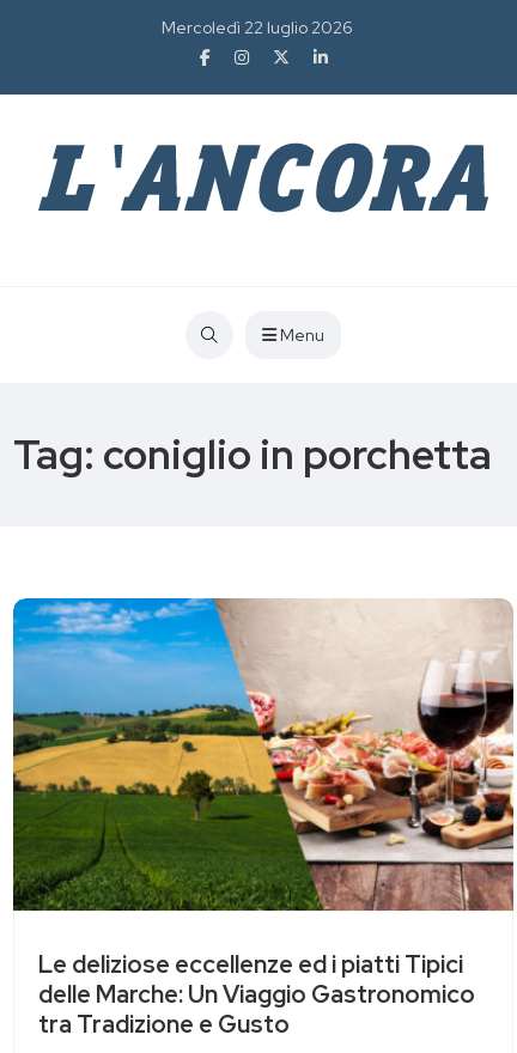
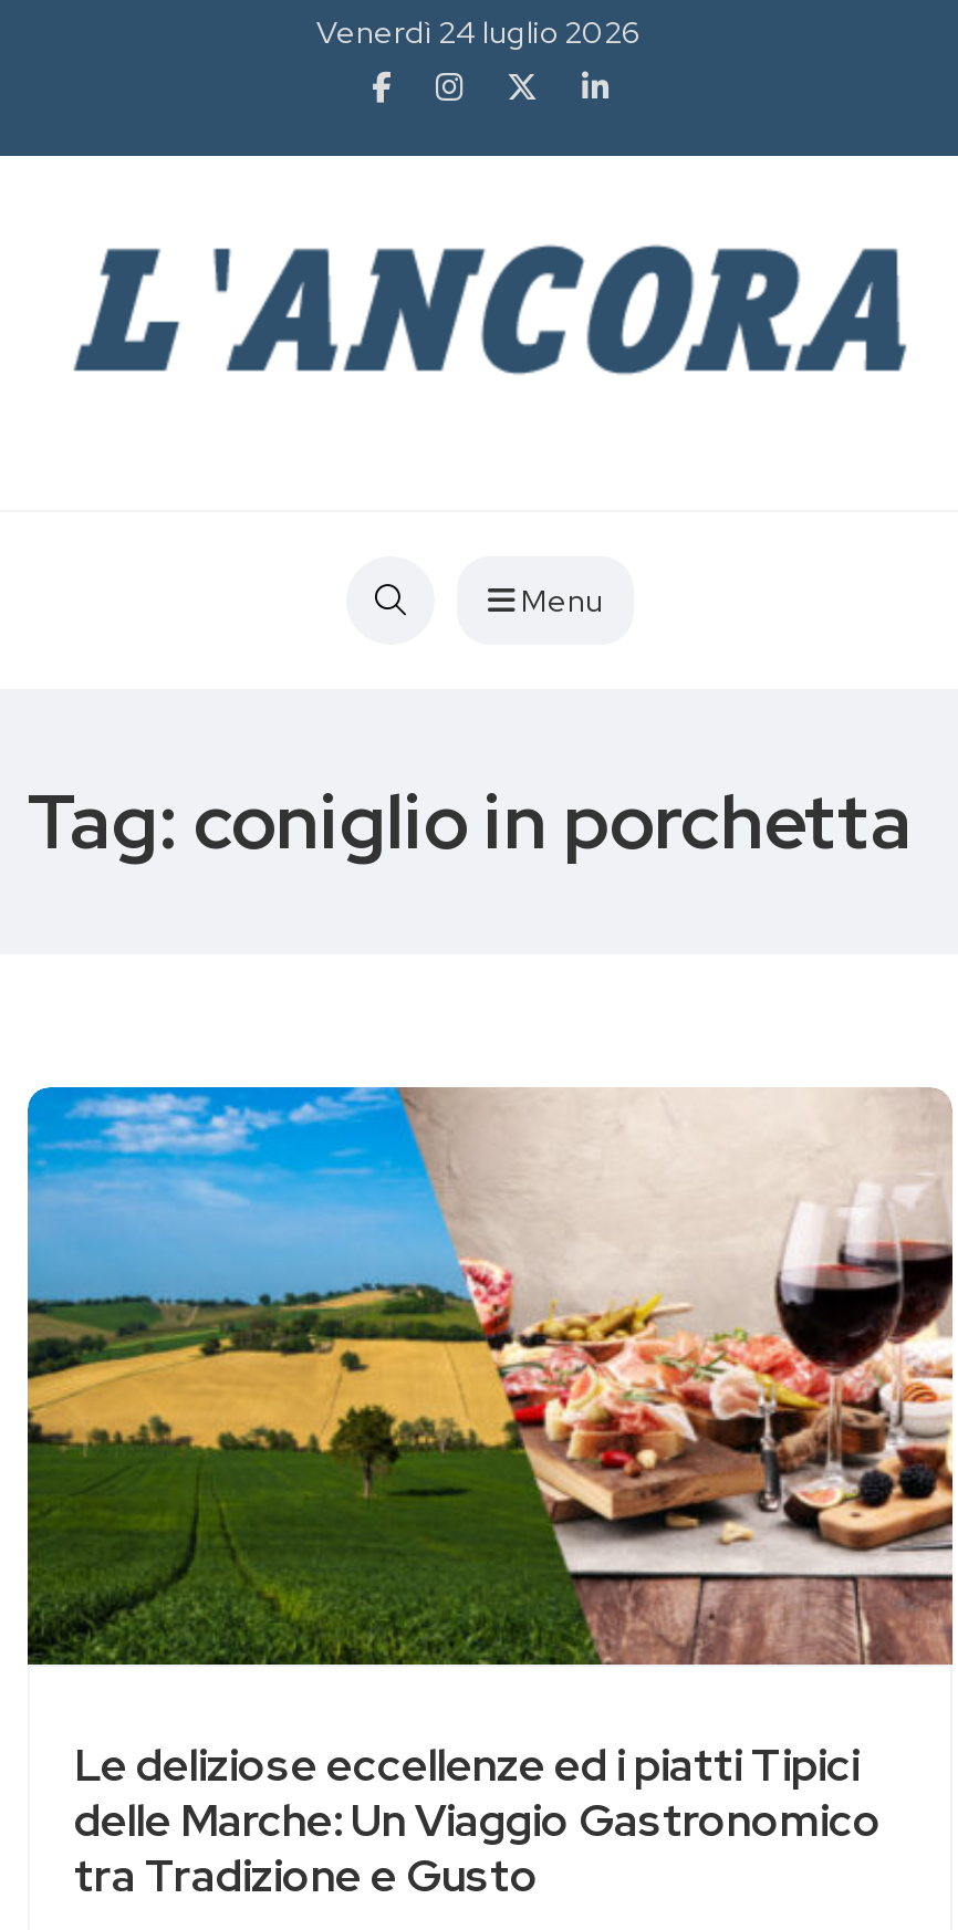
[162,17,353,38] Mercoledì 22 luglio 2026 -> [316,12,642,52] Venerdì 24 luglio 2026

